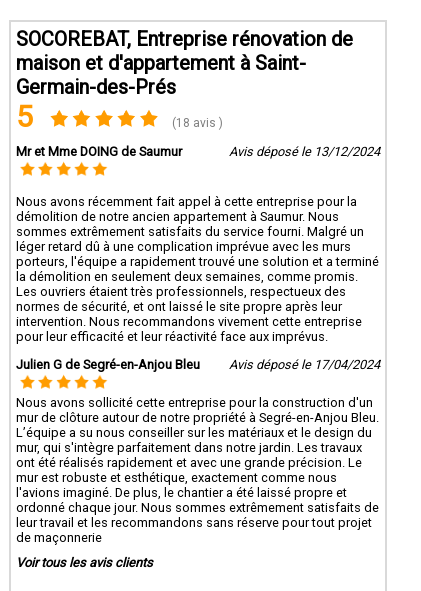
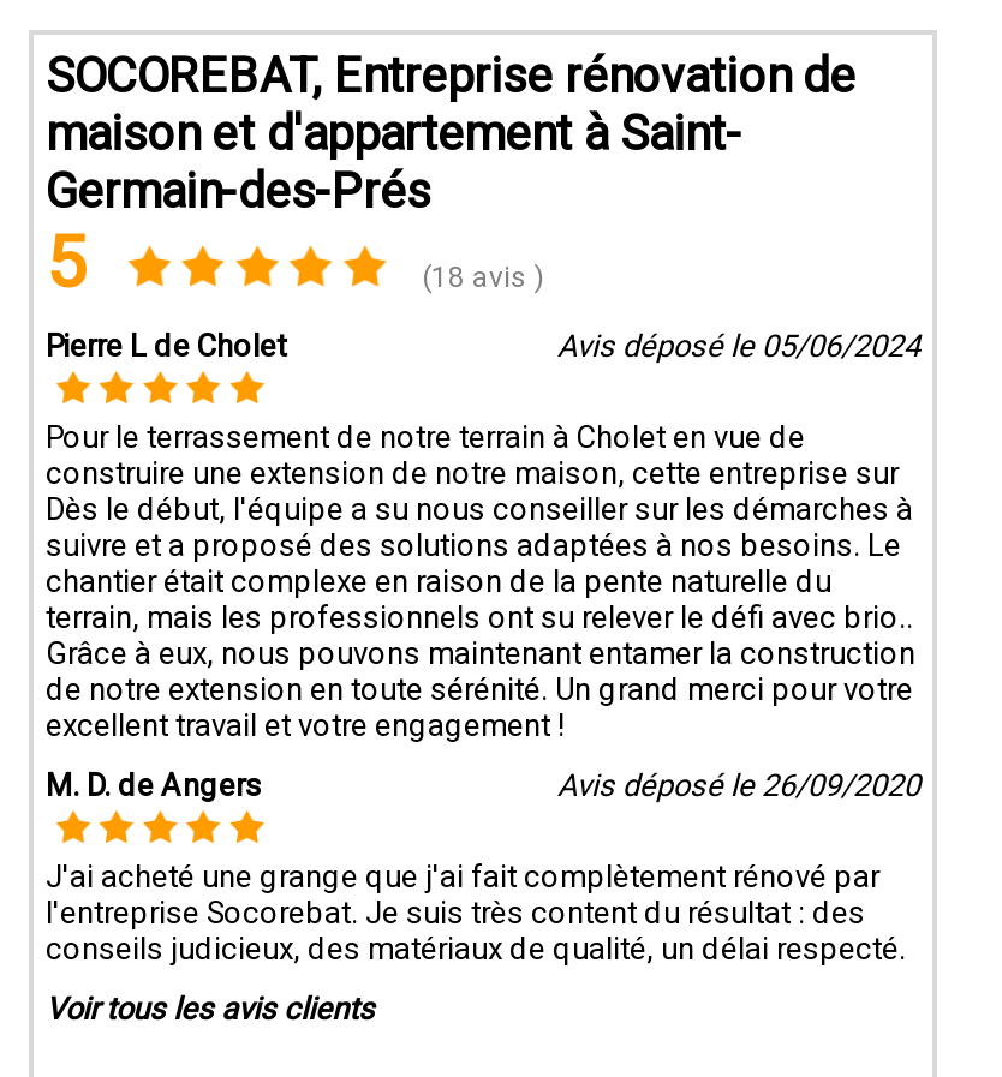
[16,143,380,158] Mr et Mme DOING de Saumur | Avis déposé le 13/12/2024 -> [46,327,920,363] Pierre L de Cholet | Avis déposé le 05/06/2024
[16,194,379,344] Nous avons récemment fait appel à cette entreprise pour la | démolition de notre ancien appartement à Saumur. Nous | sommes extrêmement satisfaits du service fourni. Malgré un | léger retard dû à une complication imprévue avec les murs | porteurs, l'équipe a rapidement trouvé une solution et a terminé | la démolition en seulement deux semaines, comme promis. | Les ouvriers étaient très professionnels, respectueux des | normes de sécurité, et ont laissé le site propre après leur | intervention. Nous recommandons vivement cette entreprise | pour leur efficacité et leur réactivité face aux imprévus. -> [46,418,915,742] Pour le terrassement de notre terrain à Cholet en vue de | construire une extension de notre maison, cette entreprise sur | Dès le début, l'équipe a su nous conseiller sur les démarches à | suivre et a proposé des solutions adaptées à nos besoins. Le | chantier était complexe en raison de la pente naturelle du | terrain, mais les professionnels ont su relever le défi avec brio.. | Grâce à eux, nous pouvons maintenant entamer la construction | de notre extension en toute sérénité. Un grand merci pour votre | excellent travail et votre engagement !
[16,357,380,372] Julien G de Segré-en-Anjou Bleu | Avis déposé le 17/04/2024 -> [46,766,920,802] M. D. de Angers | Avis déposé le 26/09/2020
[16,395,379,545] Nous avons sollicité cette entreprise pour la construction d'un | mur de clôture autour de notre propriété à Segré-en-Anjou Bleu. | L’équipe a su nous conseiller sur les matériaux et le design du | mur, qui s'intègre parfaitement dans notre jardin. Les travaux | ont été réalisés rapidement et avec une grande précision. Le | mur est robuste et esthétique, exactement comme nous | l'avions imaginé. De plus, le chantier a été laissé propre et | ordonné chaque jour. Nous sommes extrêmement satisfaits de | leur travail et les recommandons sans réserve pour tout projet | de maçonnerie -> [46,857,906,965] J'ai acheté une grange que j'ai fait complètement rénové par | l'entreprise Socorebat. Je suis très content du résultat : des | conseils judicieux, des matériaux de qualité, un délai respecté.

